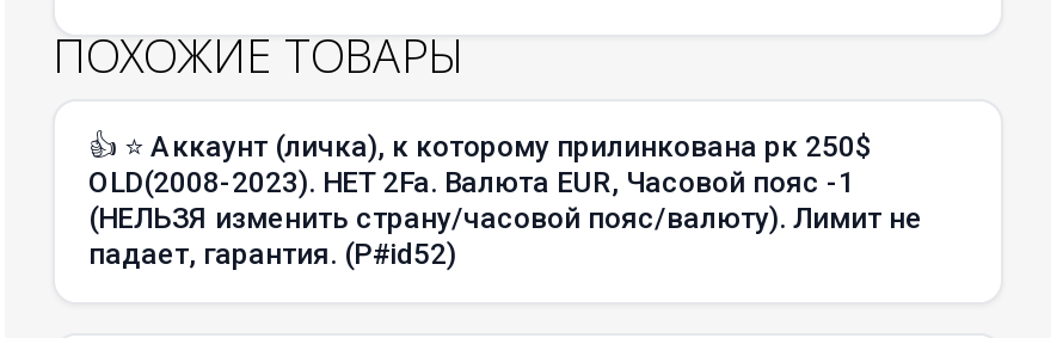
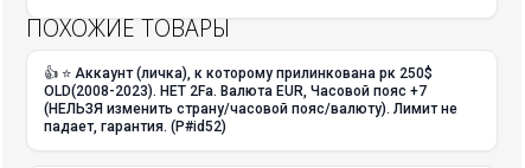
[88,166,855,199] OLD(2008-2023). НЕТ 2Fa. Валюта EUR, Часовой пояс -1 -> [44,83,427,99] OLD(2008-2023). НЕТ 2Fa. Валюта EUR, Часовой пояс +7

